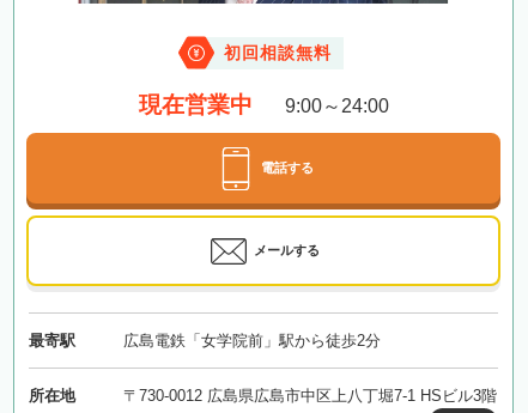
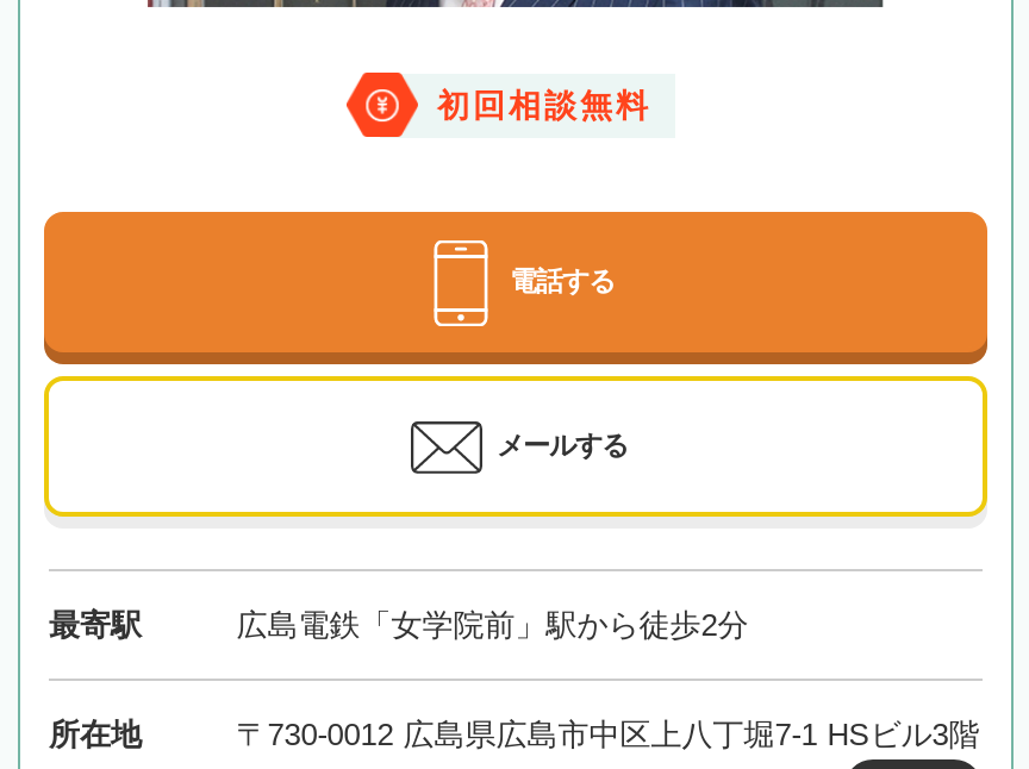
[138,92,389,117] 現在営業中 | 9:00～24:00 -> none

